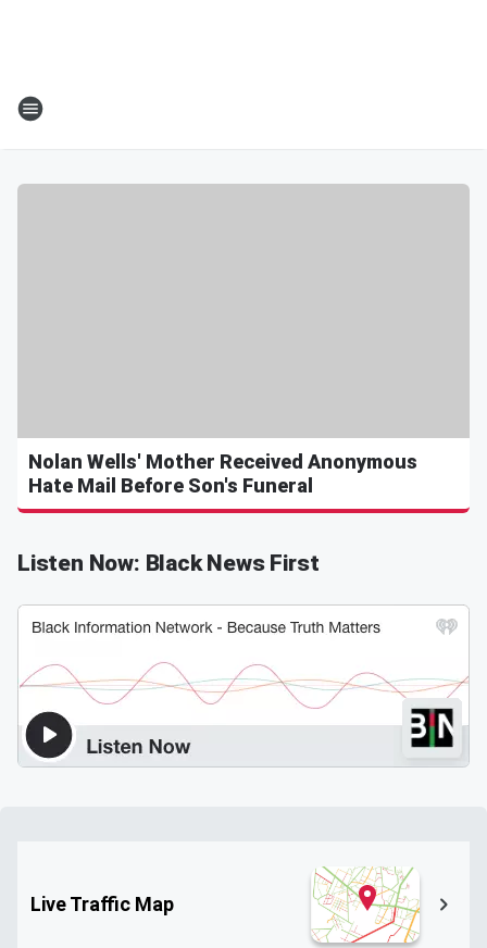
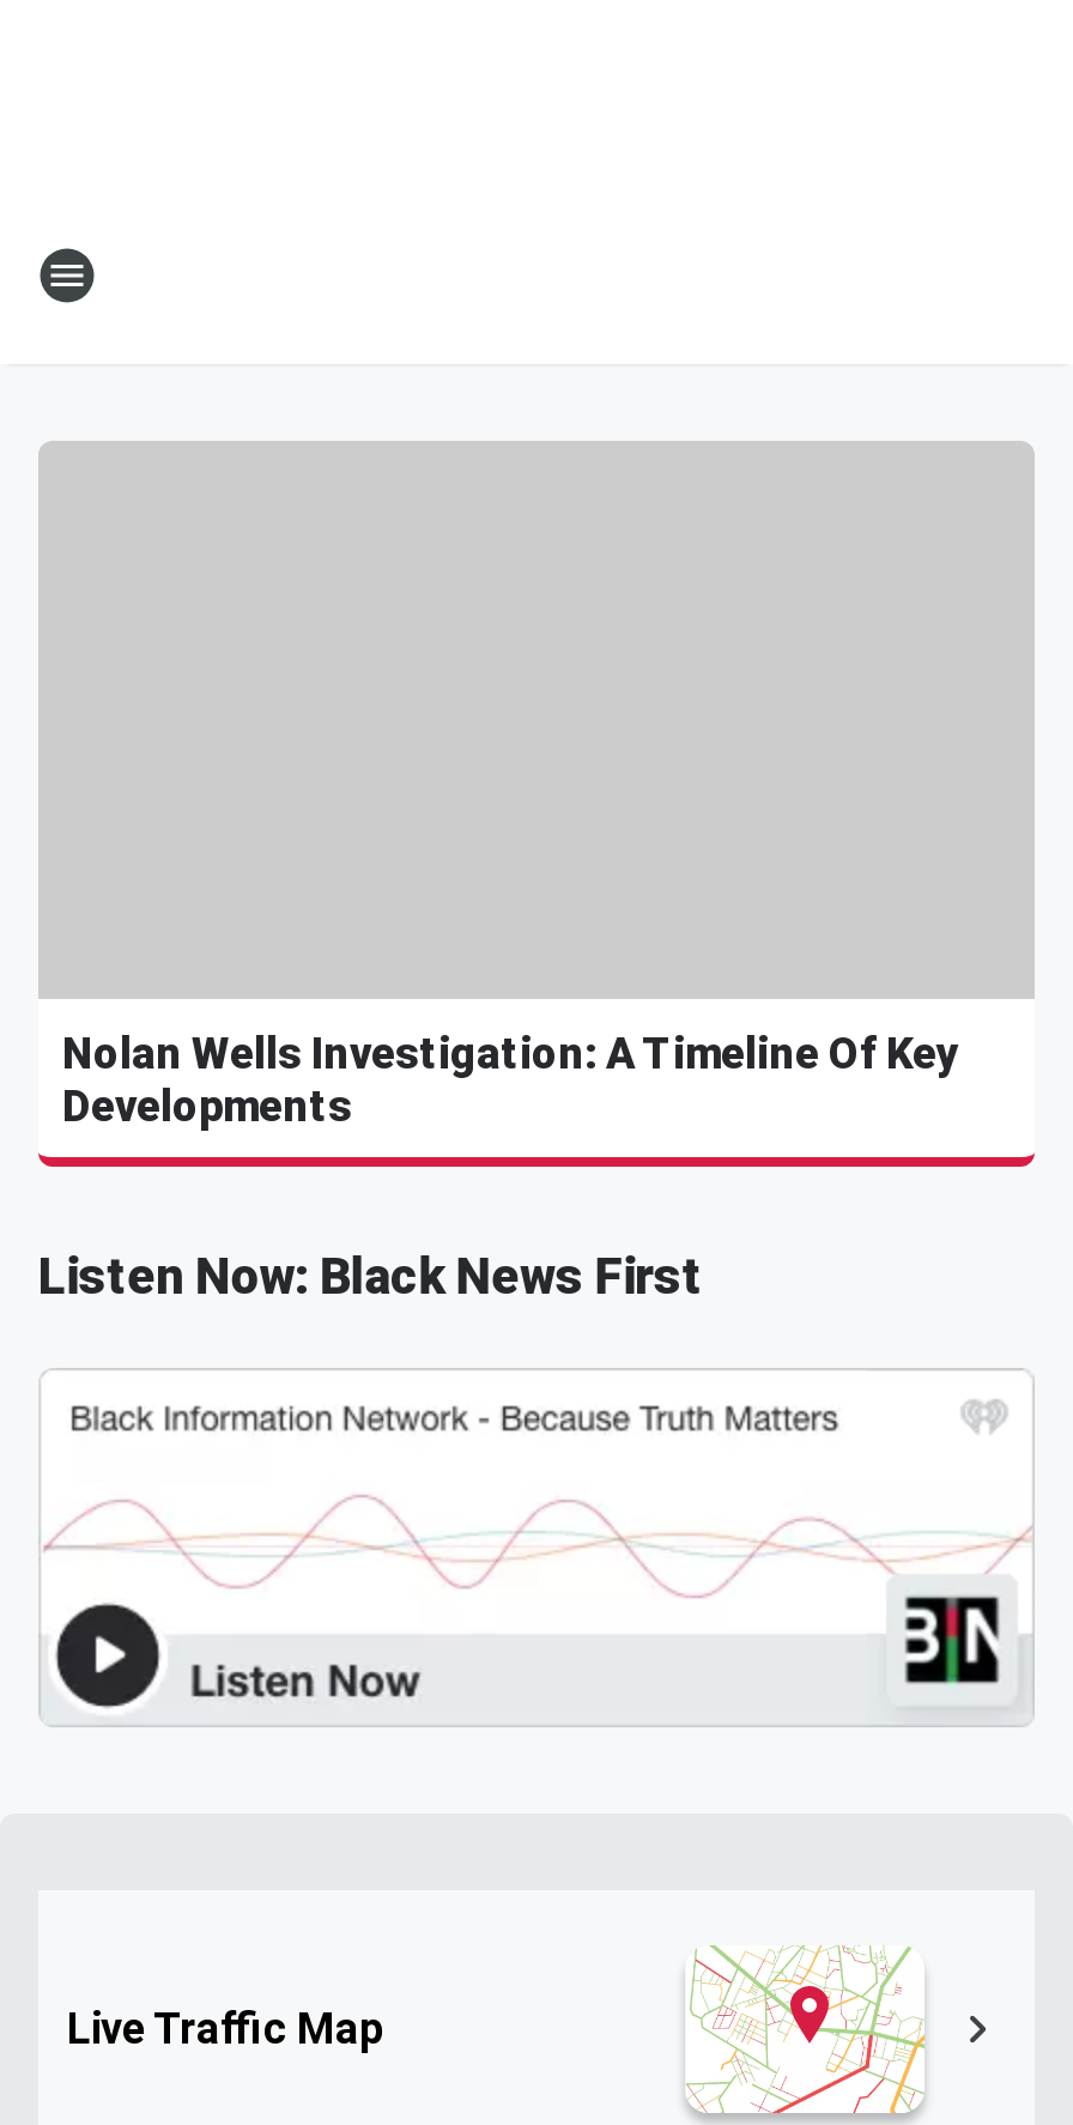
[28,450,417,497] Nolan Wells' Mother Received Anonymous | Hate Mail Before Son's Funeral -> [62,1028,958,1131] Nolan Wells Investigation: A Timeline Of Key | Developments

